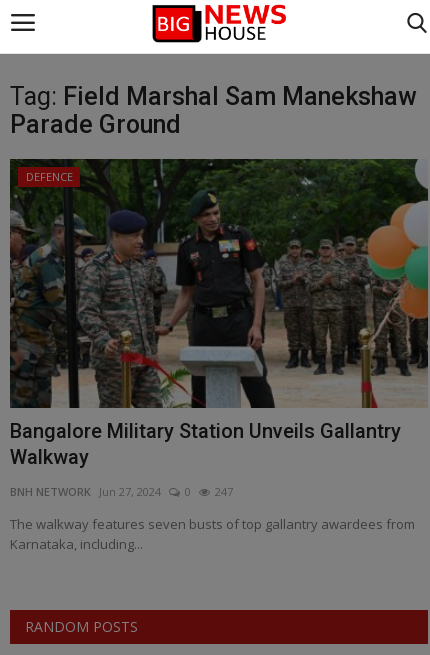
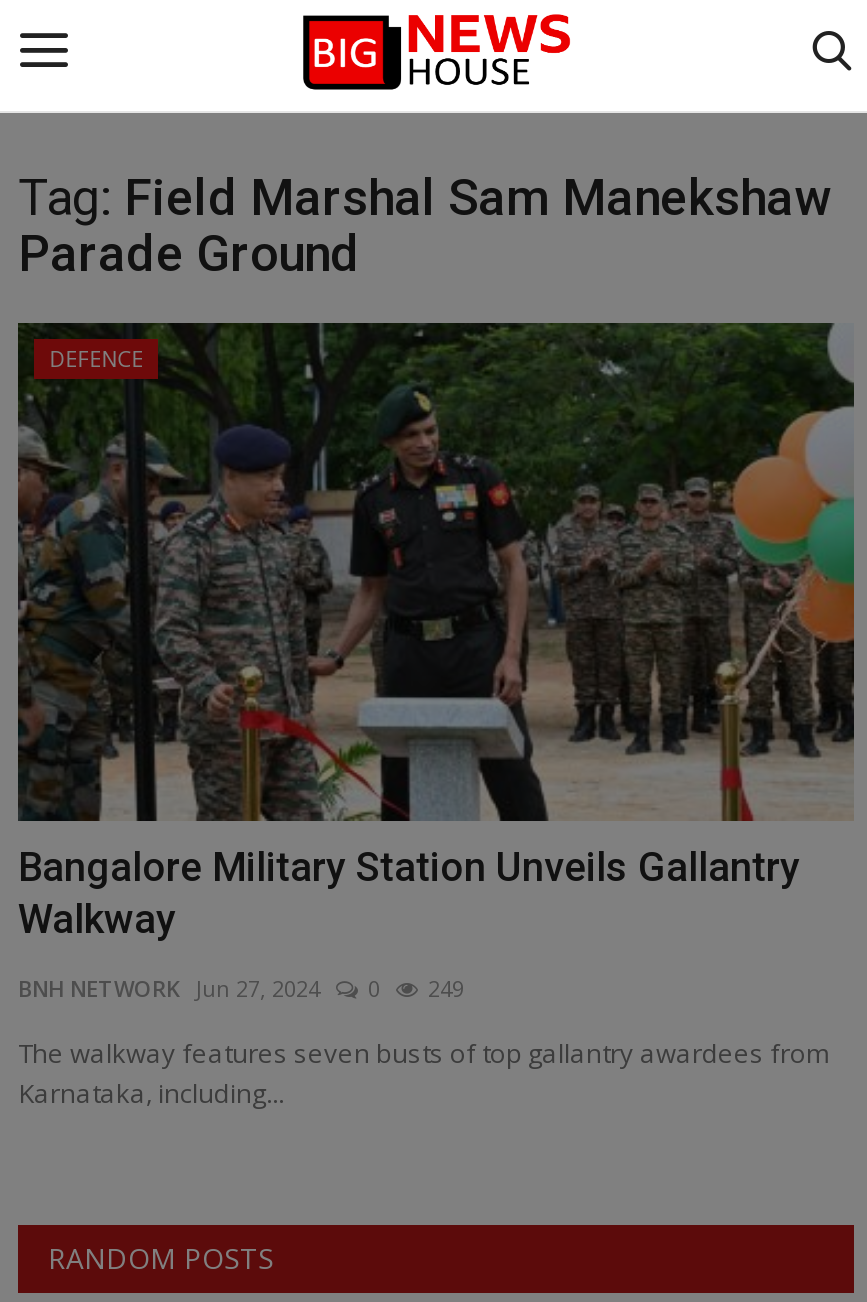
[10,484,233,499] BNH NETWORK Jun 27, 2024 0 247 -> [18,972,464,1002] BNH NETWORK Jun 27, 2024 0 249

